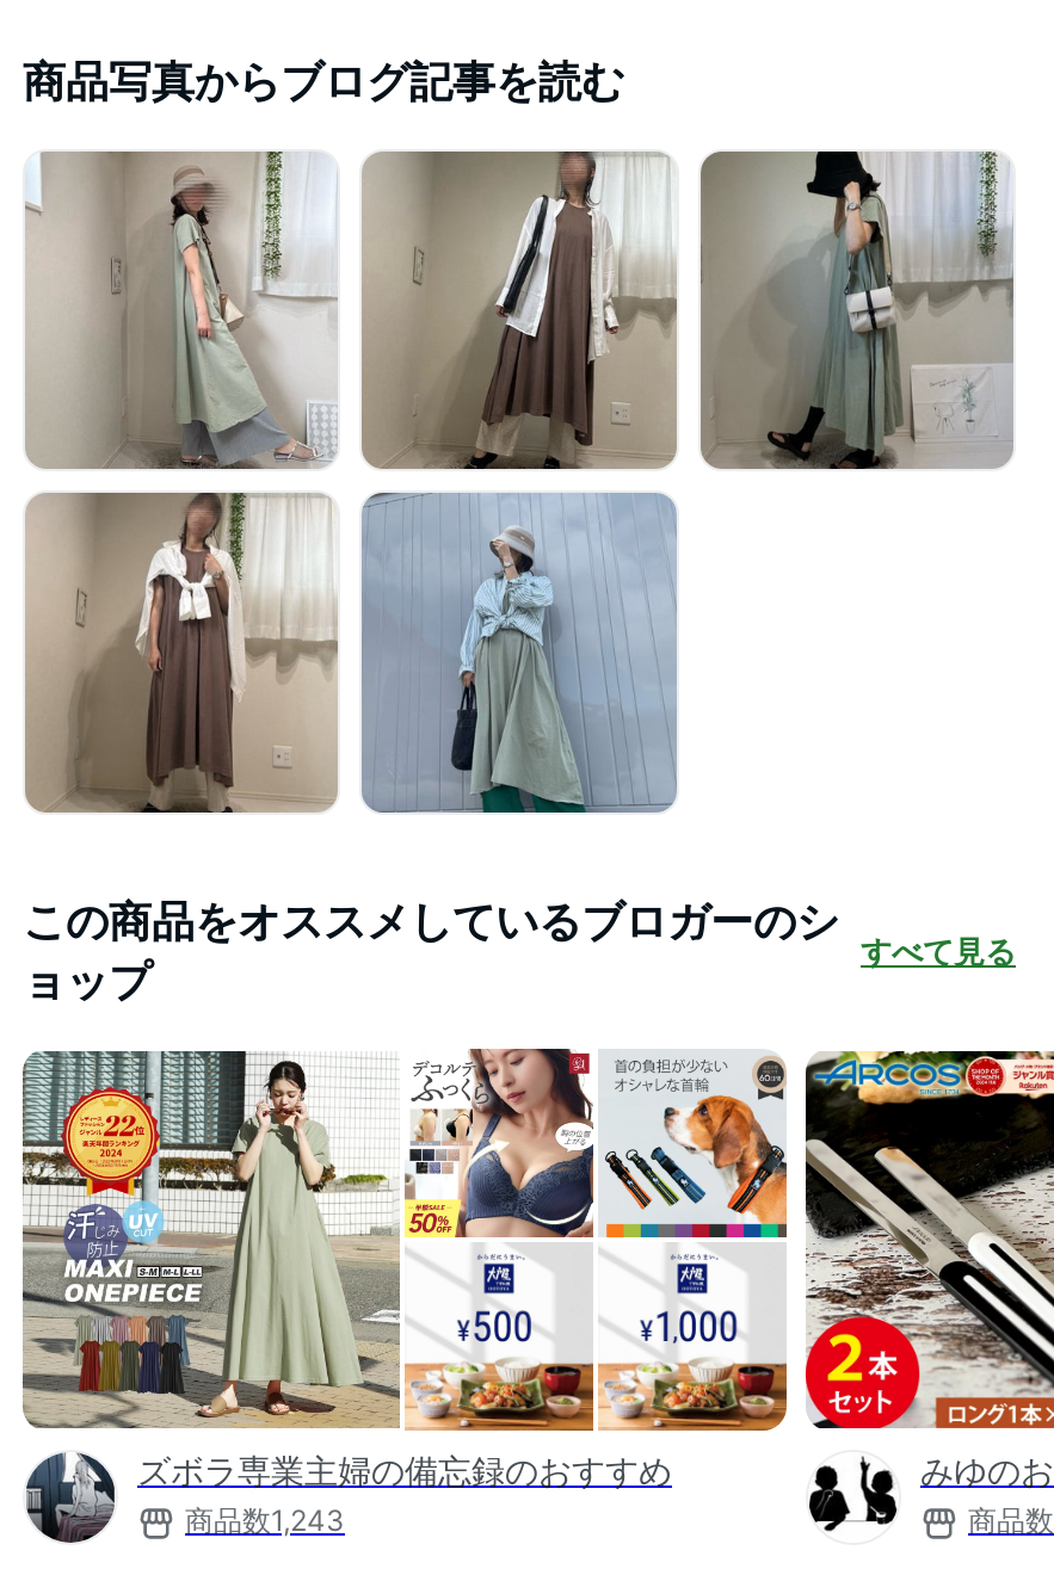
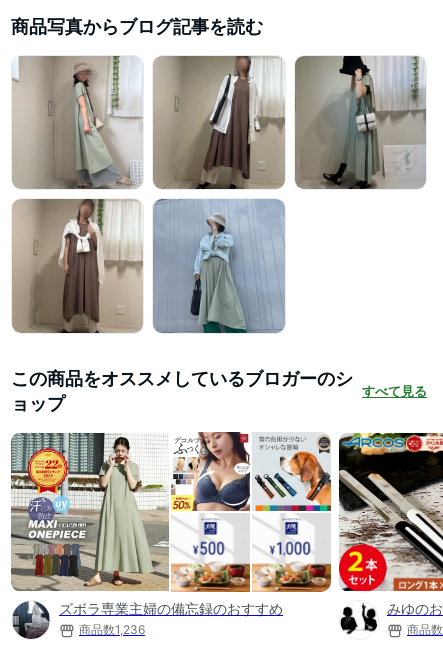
[185,1503,345,1539] 商品数1,243 -> [79,622,145,637] 商品数1,236

